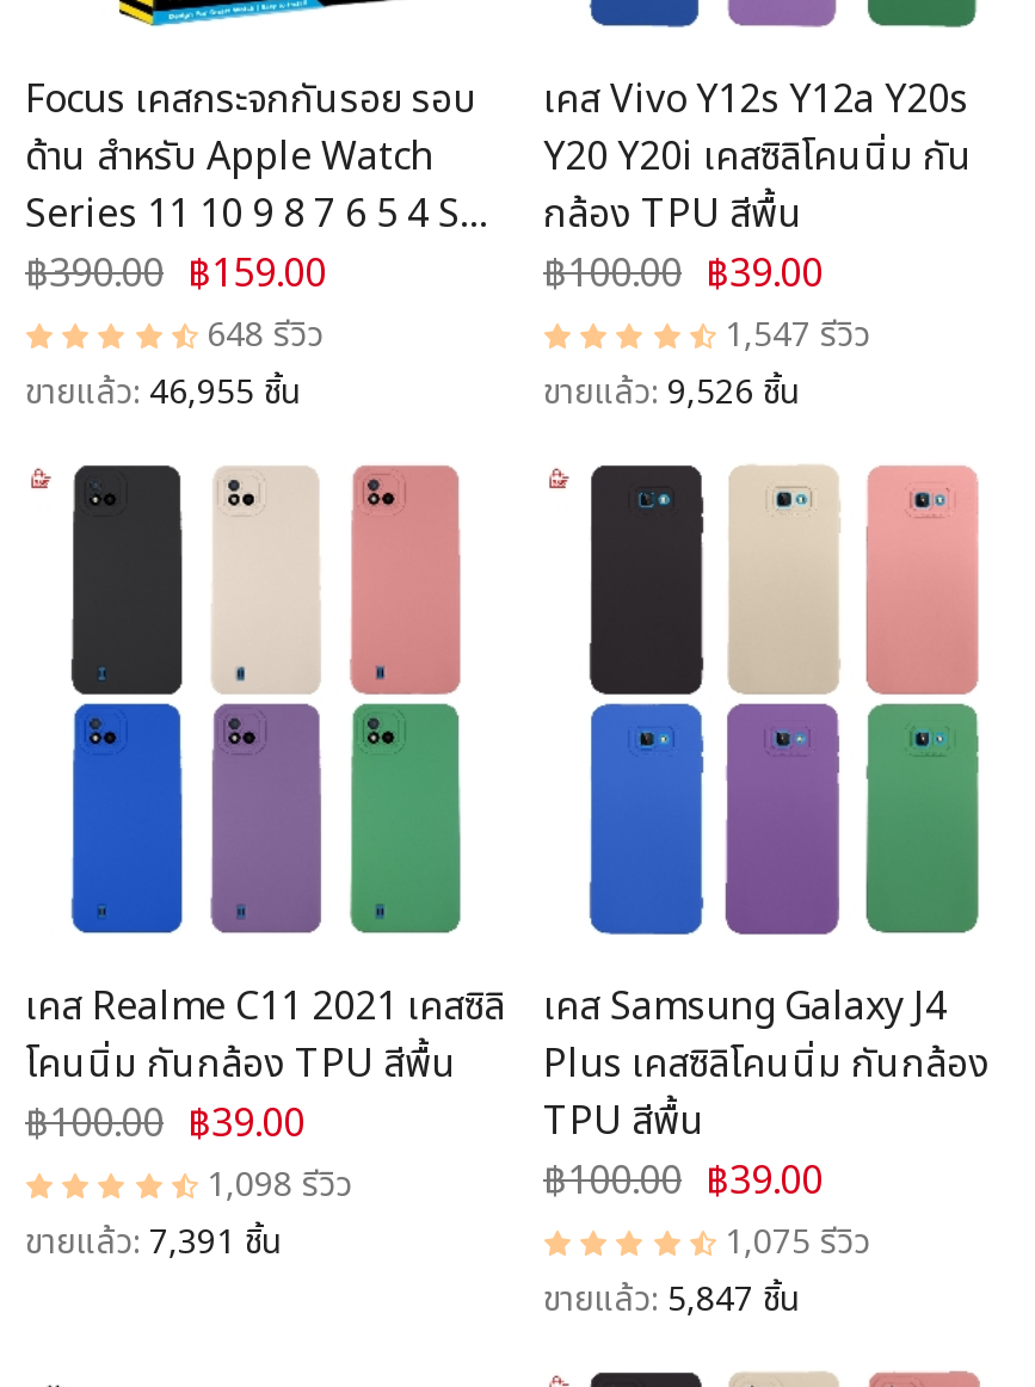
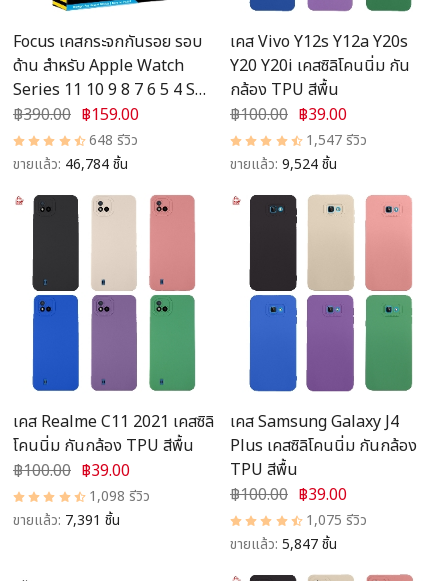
[25,368,300,418] ขายแล้ว: 46,955 ชิ้น -> [13,154,128,175] ขายแล้ว: 46,784 ชิ้น
[543,368,799,418] ขายแล้ว: 9,526 ชิ้น -> [230,154,337,175] ขายแล้ว: 9,524 ชิ้น

